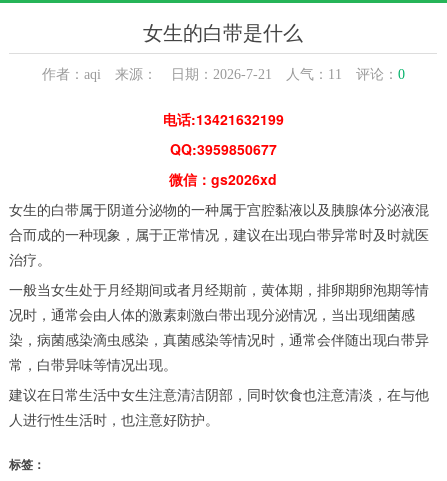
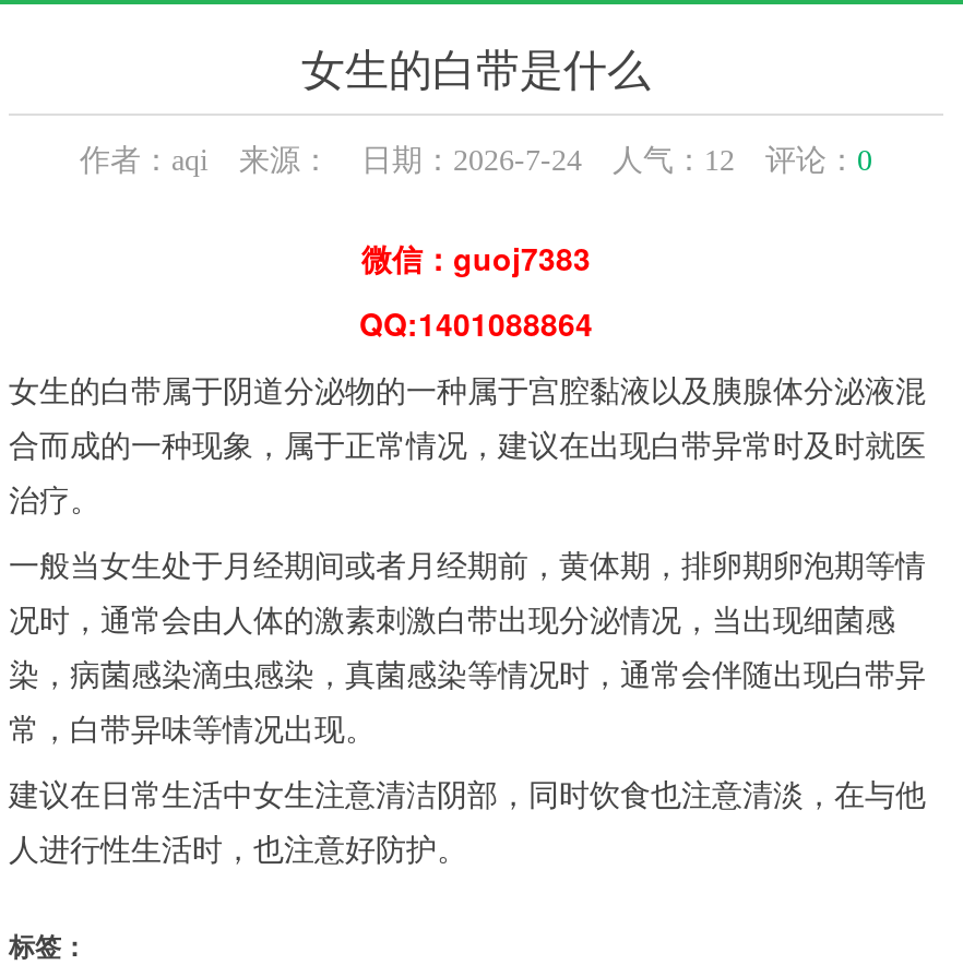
[41,67,404,189] 作者：aqi 来源： 日期：2026-7-21 人气：11评论：0 | 电话:13421632199 | QQ:3959850677 | 微信：gs2026xd -> [80,144,872,345] 作者：aqi 来源： 日期：2026-7-24 人气：12评论：0 | 微信：guoj7383 | QQ:1401088864

